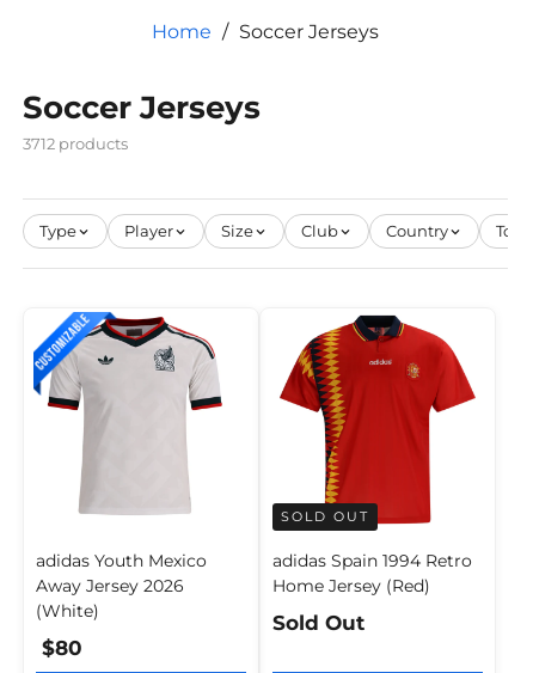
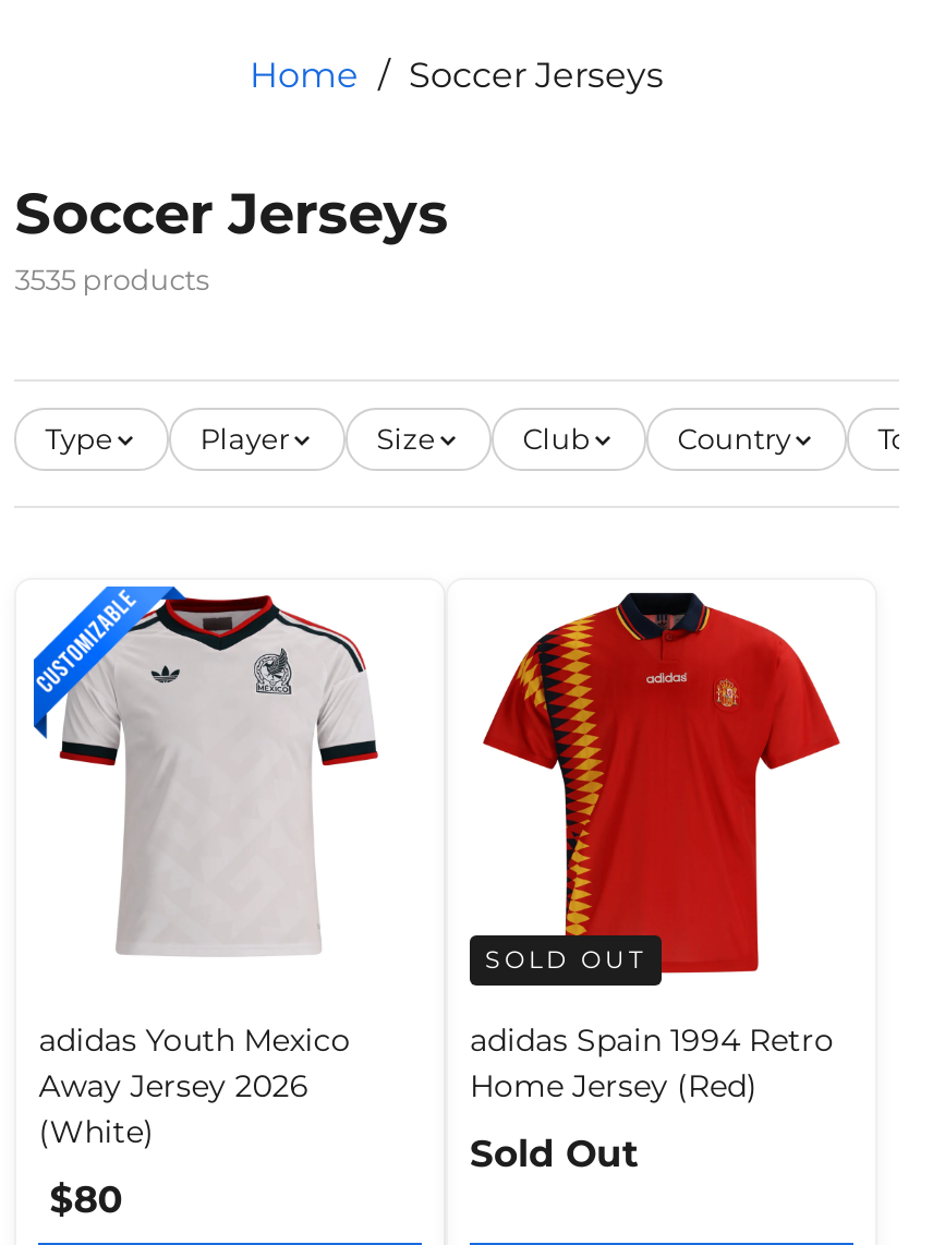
[23,134,128,153] 3712 products -> [15,262,209,297] 3535 products

